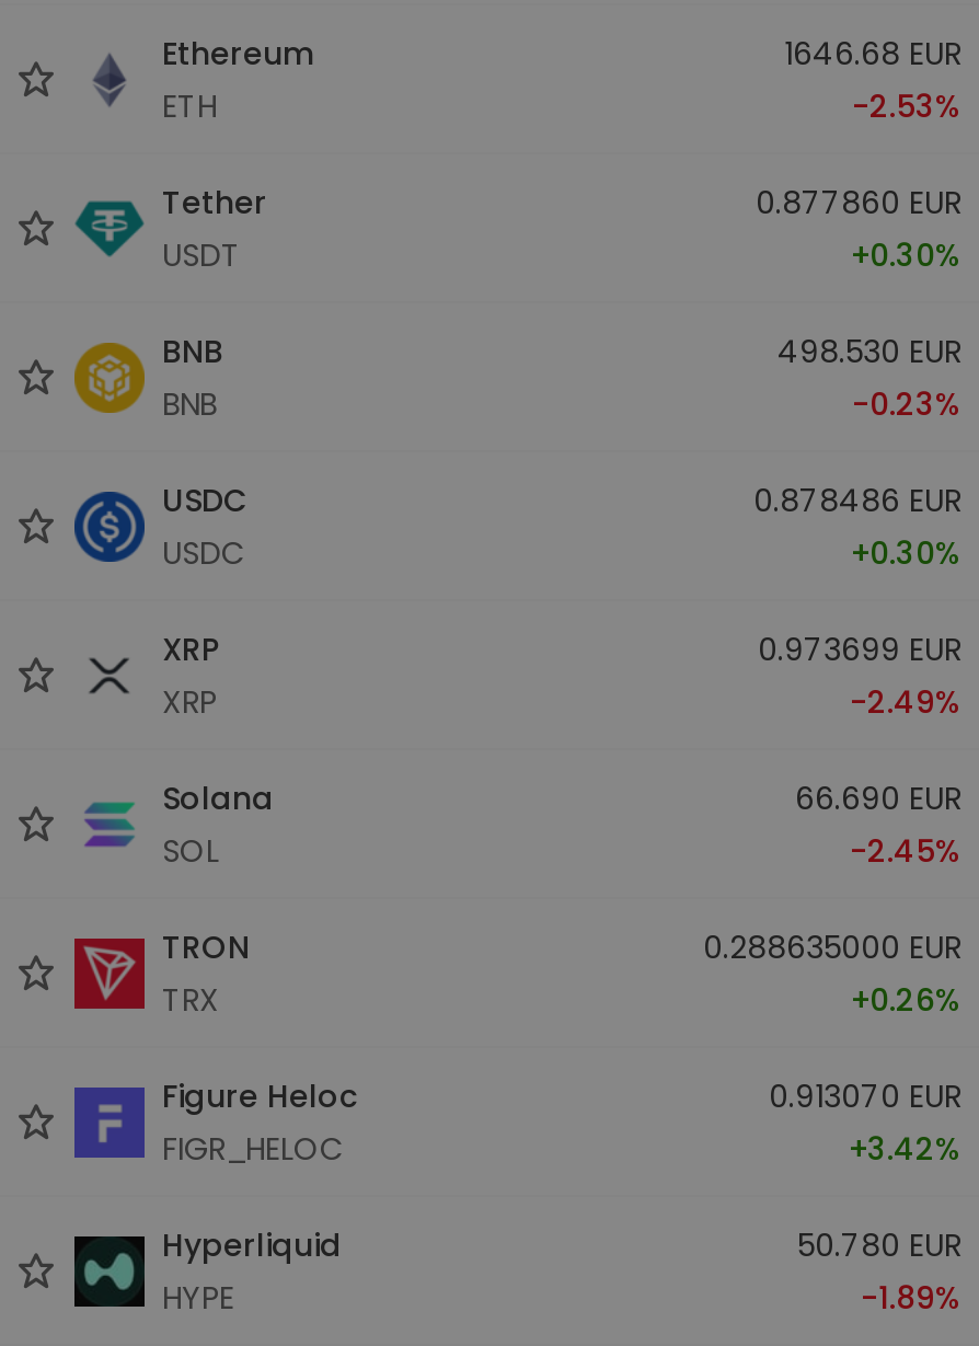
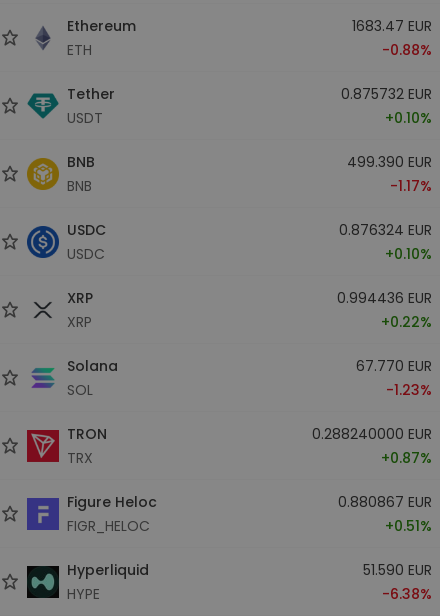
[784,31,961,74] 1646.68 EUR -> [352,15,432,35] 1683.47 EUR
[852,83,961,127] -2.53% -> [382,39,432,59] -0.88%
[756,180,961,223] 0.877860 EUR -> [341,83,432,103] 0.875732 EUR
[850,232,961,276] +0.30% -> [385,107,432,127] +0.10%
[778,329,961,372] 498.530 EUR -> [347,151,432,171] 499.390 EUR
[852,381,961,425] -0.23% -> [390,175,432,195] -1.17%
[753,478,961,521] 0.878486 EUR -> [339,219,432,239] 0.876324 EUR
[850,530,961,574] +0.30% -> [385,243,432,263] +0.10%
[758,626,961,670] 0.973699 EUR -> [337,287,432,307] 0.994436 EUR
[850,679,961,723] -2.49% -> [381,311,432,331] +0.22%
[795,775,961,819] 66.690 EUR -> [356,355,432,375] 67.770 EUR
[850,828,961,872] -2.45% -> [386,379,432,399] -1.23%
[703,924,961,968] 0.288635000 EUR -> [312,423,432,443] 0.288240000 EUR
[850,977,961,1021] +0.26% -> [381,447,432,467] +0.87%
[769,1073,961,1117] 0.913070 EUR -> [338,491,432,511] 0.880867 EUR
[848,1126,961,1170] +3.42% -> [385,515,432,535] +0.51%
[797,1222,961,1266] 50.780 EUR -> [363,559,432,579] 51.590 EUR
[861,1275,961,1319] -1.89% -> [382,583,432,603] -6.38%

